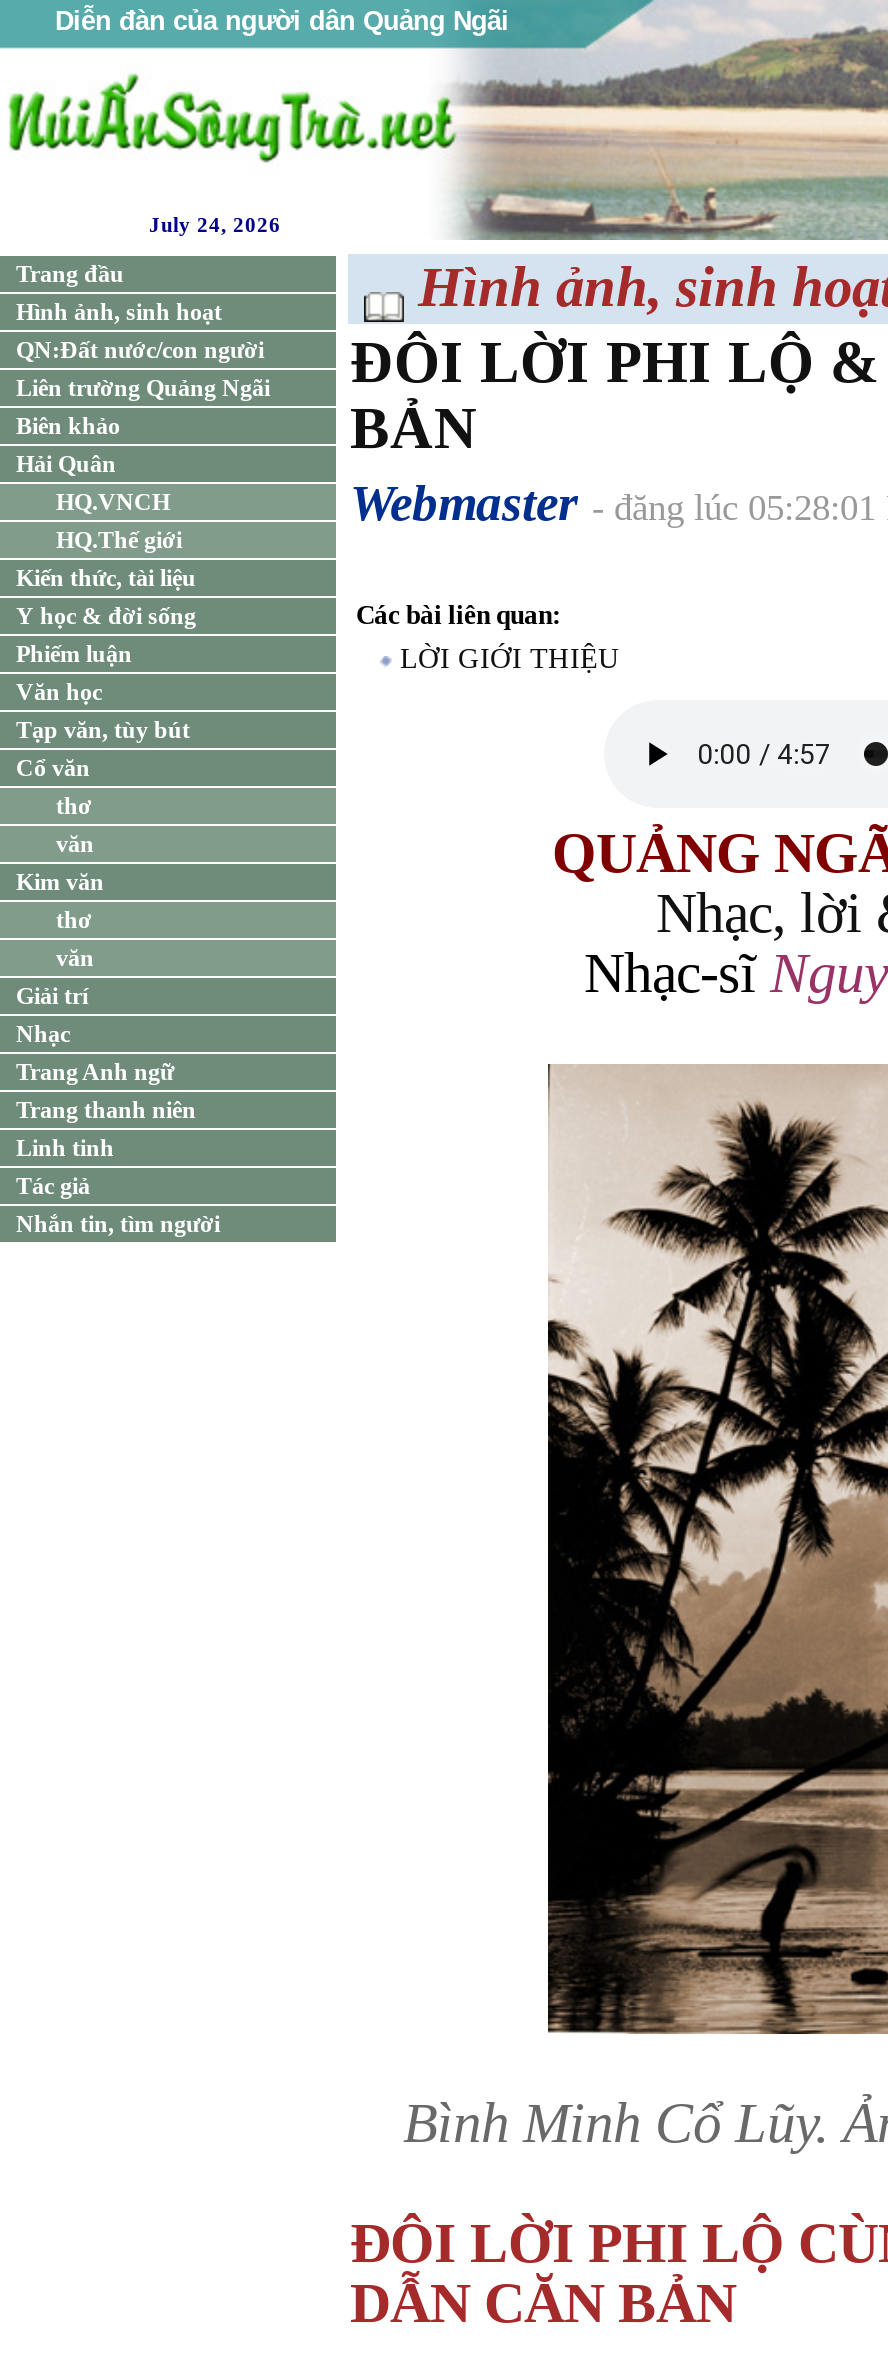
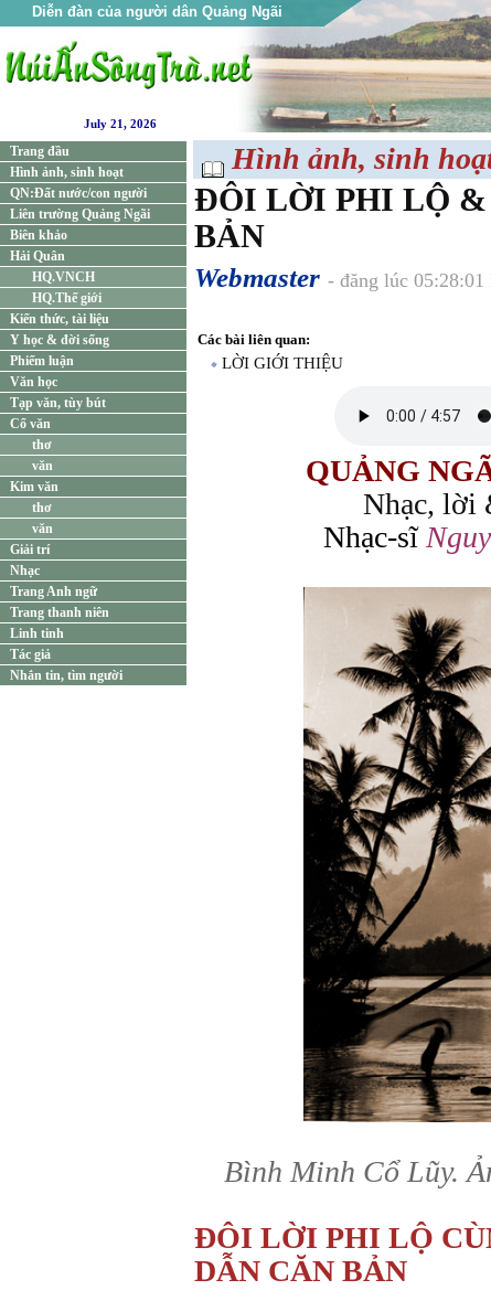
[143,214,281,236] July 24, 2026 -> [80,118,156,130] July 21, 2026

